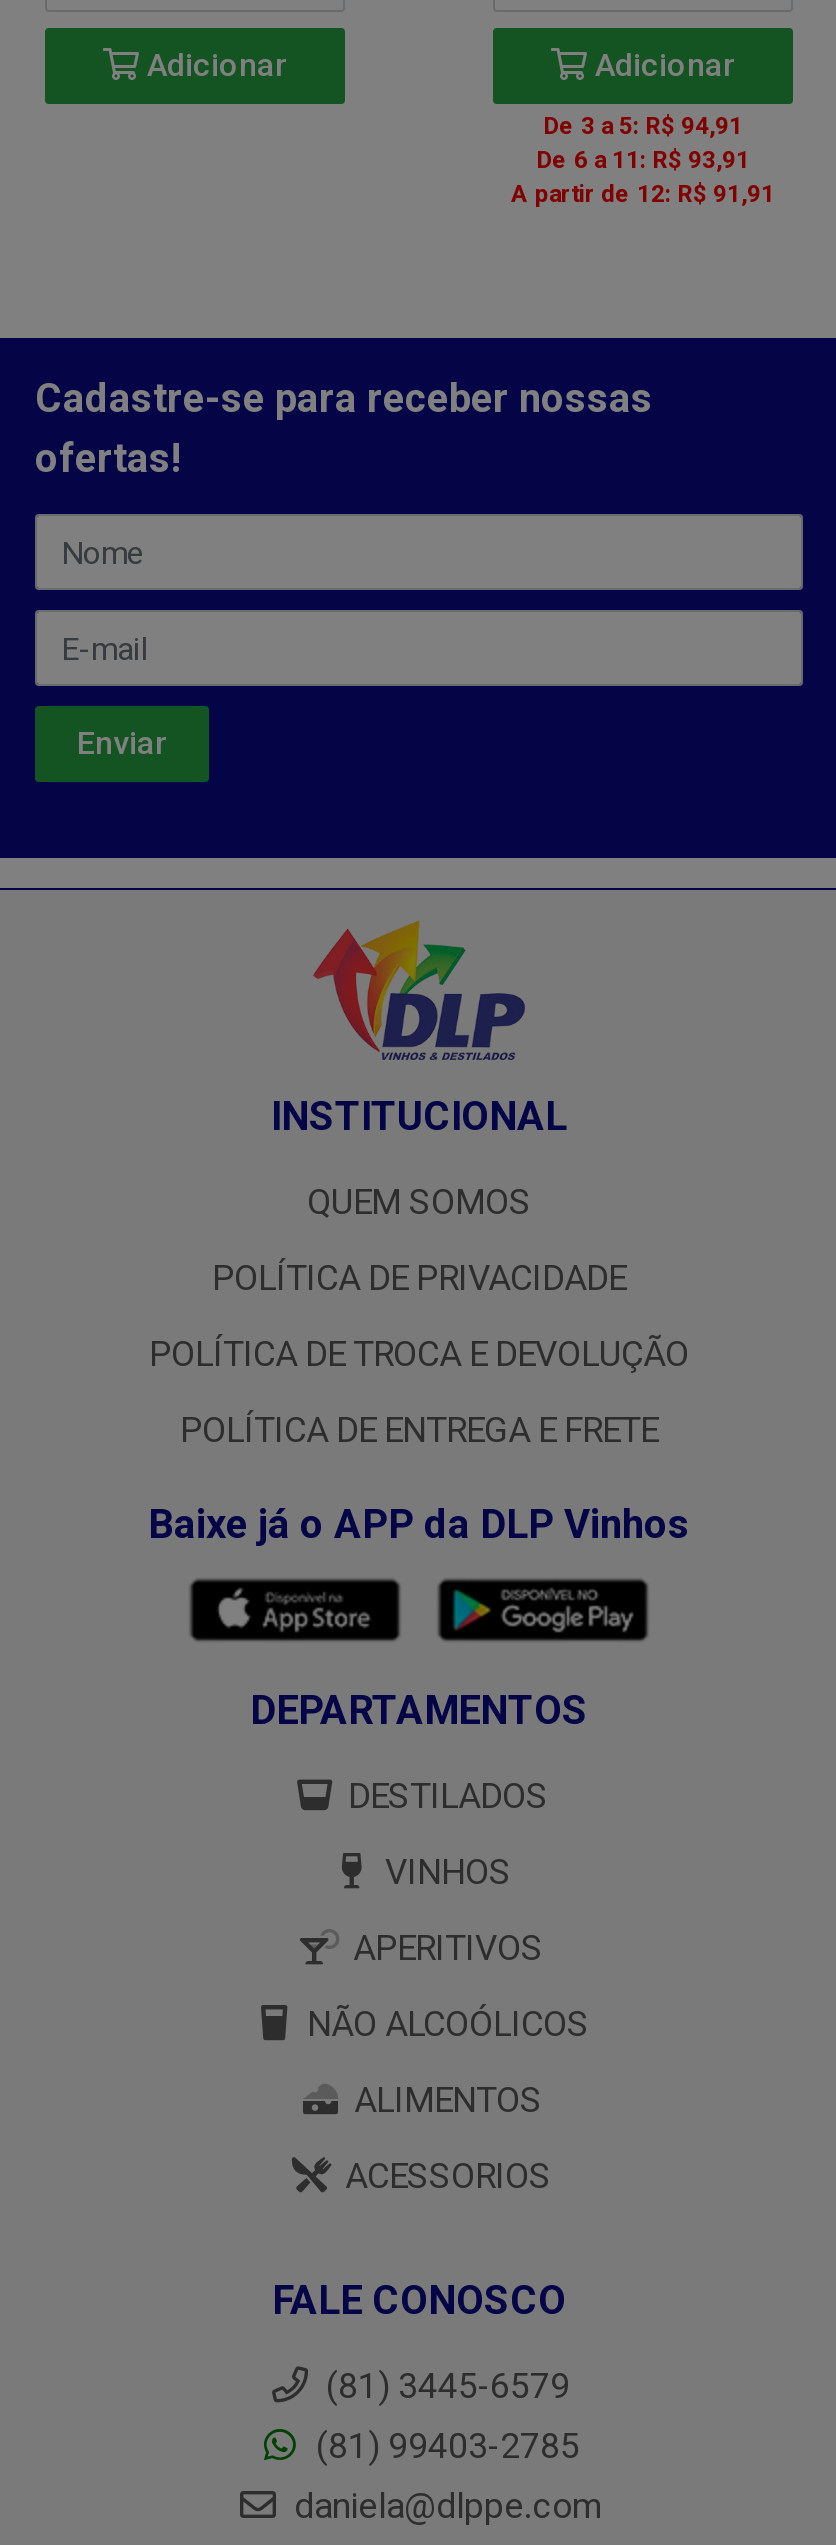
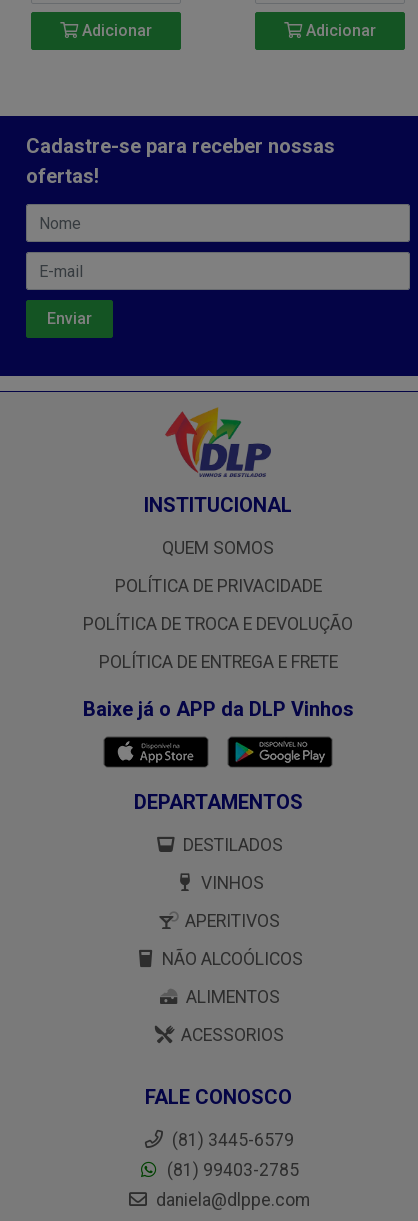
[511,112,775,208] De 3 a 5: R$ 94,91 | De 6 a 11: R$ 93,91 | A partir de 12: R$ 91,91 -> none

